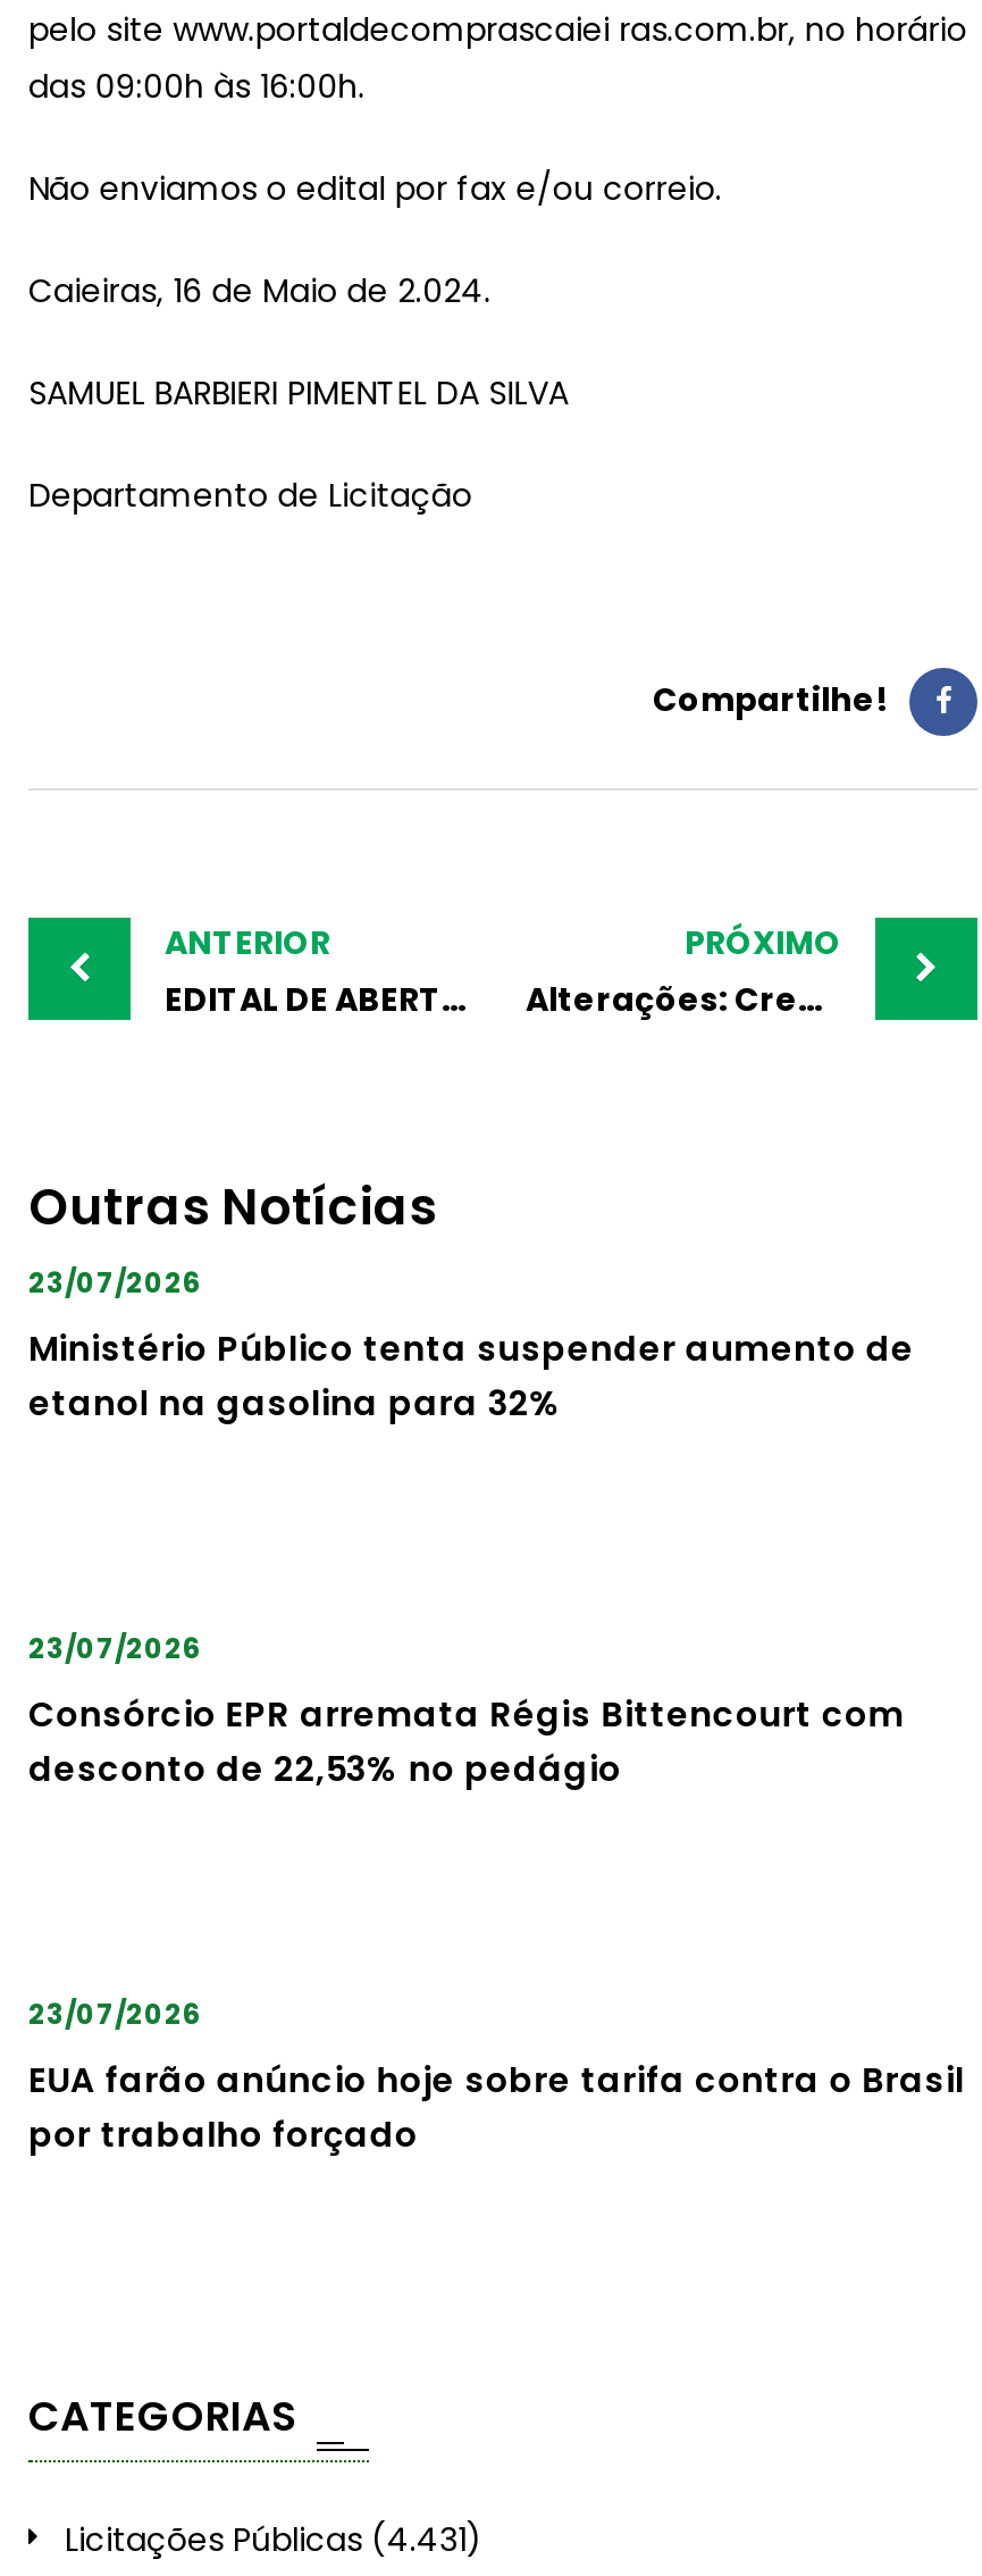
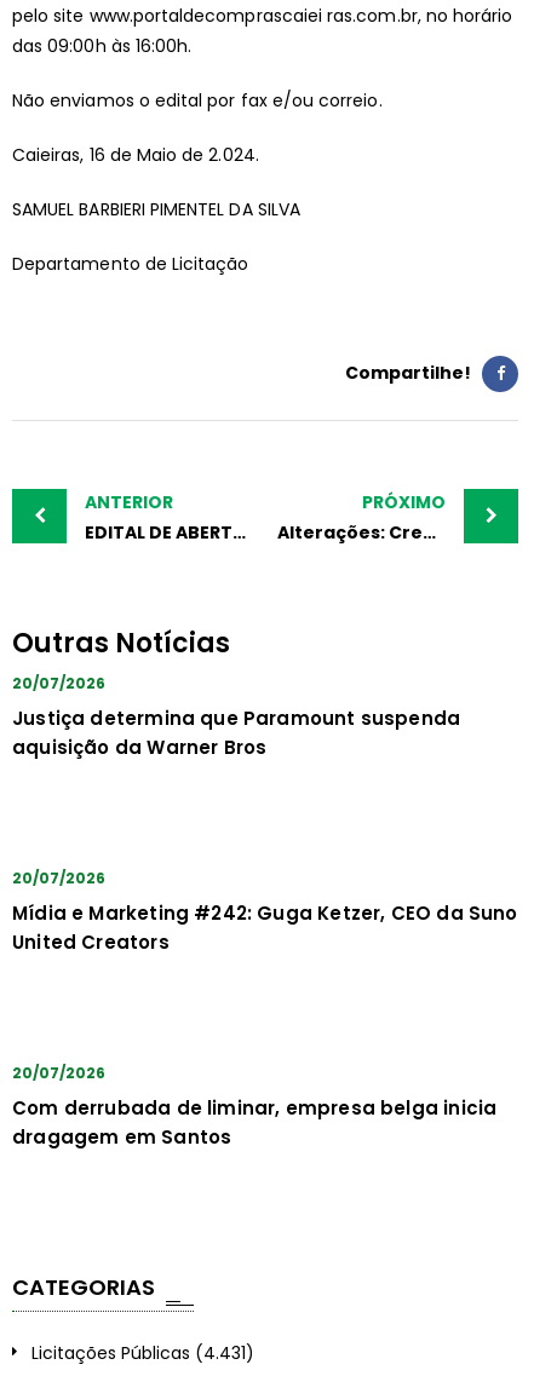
[28,1262,201,1300] 23/07/2026 -> [12,672,105,693] 20/07/2026
[28,1323,914,1425] Ministério Público tenta suspender aumento de | etanol na gasolina para 32% -> [12,705,460,759] Justiça determina que Paramount suspenda | aquisição da Warner Bros
[28,1628,201,1666] 23/07/2026 -> [12,867,105,888] 20/07/2026
[28,1689,905,1791] Consórcio EPR arremata Régis Bittencourt com | desconto de 22,53% no pedágio -> [12,900,518,954] Mídia e Marketing #242: Guga Ketzer, CEO da Suno | United Creators
[28,1993,201,2032] 23/07/2026 -> [12,1062,105,1083] 20/07/2026
[28,2055,964,2157] EUA farão anúncio hoje sobre tarifa contra o Brasil | por trabalho forçado -> [12,1095,497,1149] Com derrubada de liminar, empresa belga inicia | dragagem em Santos

